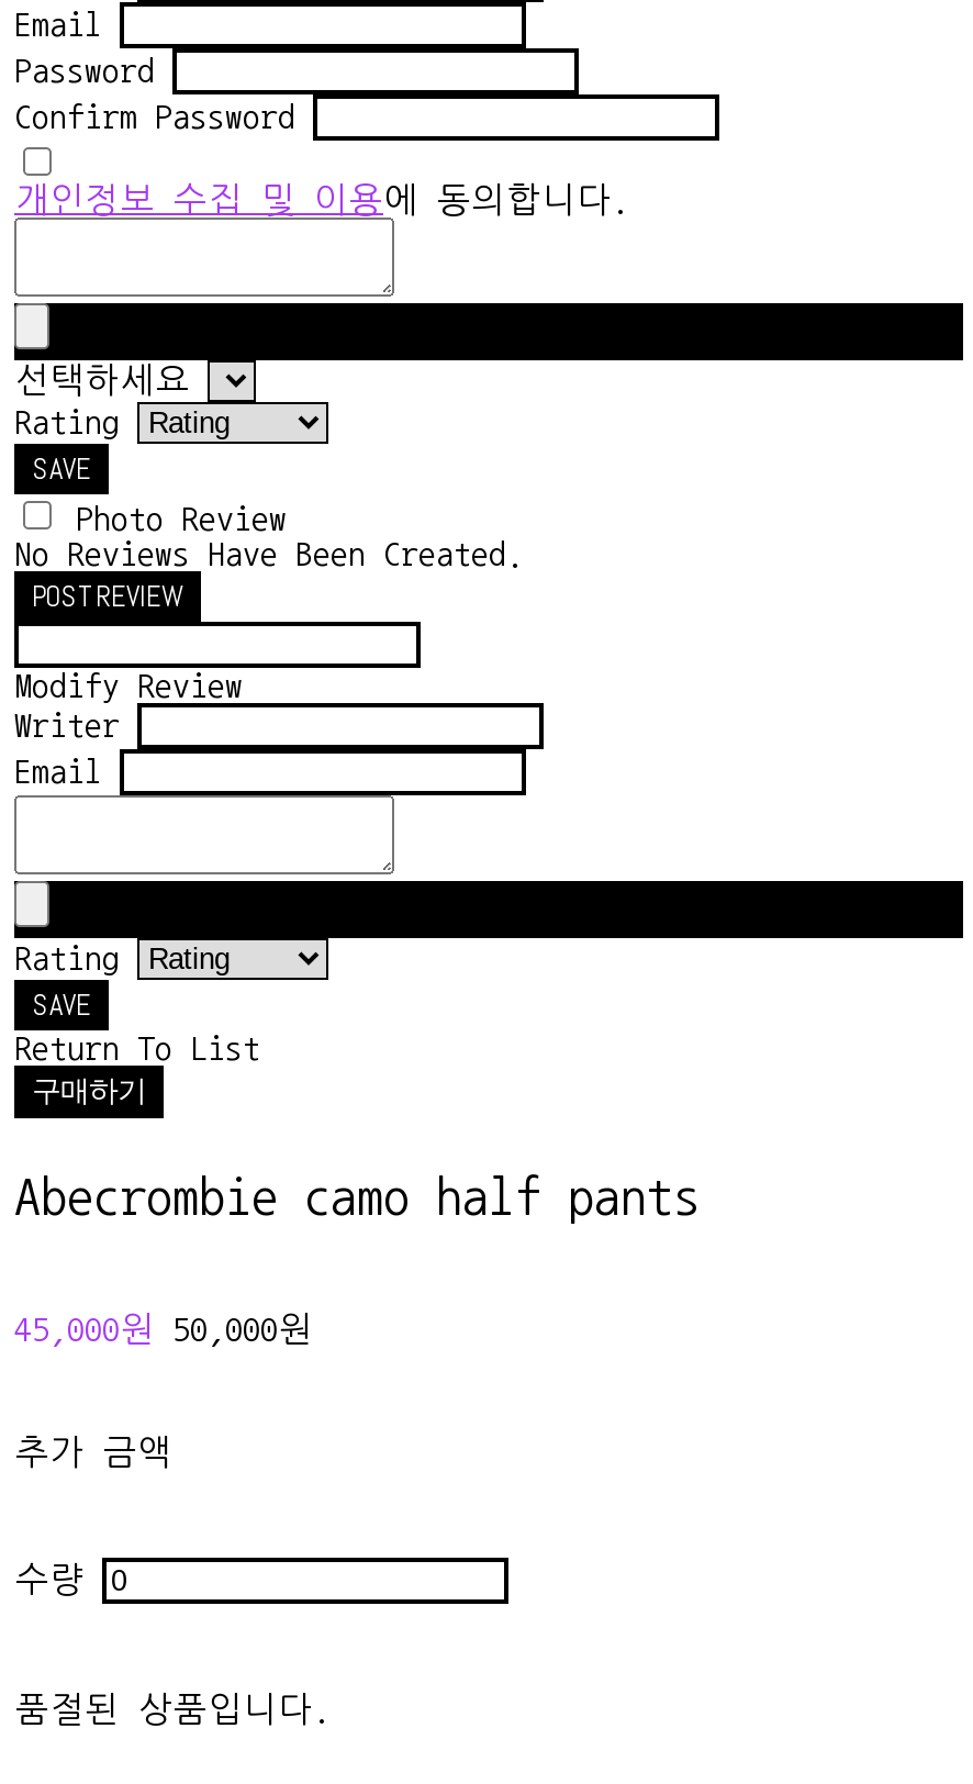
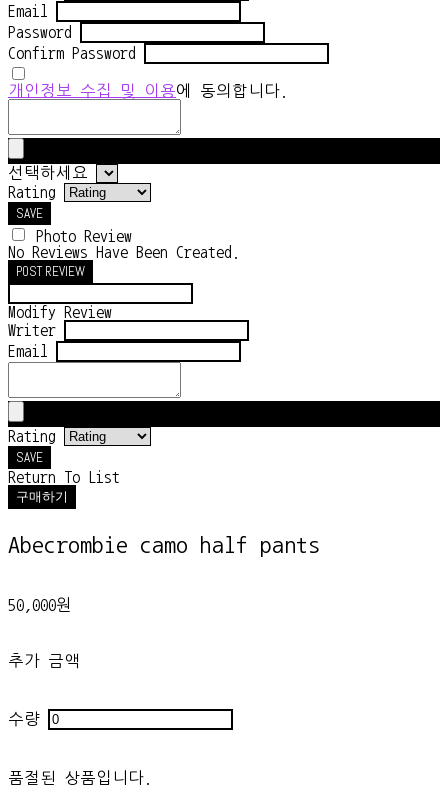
[14,1312,313,1347] 45,000원 50,000원 -> [8,597,72,613] 50,000원

